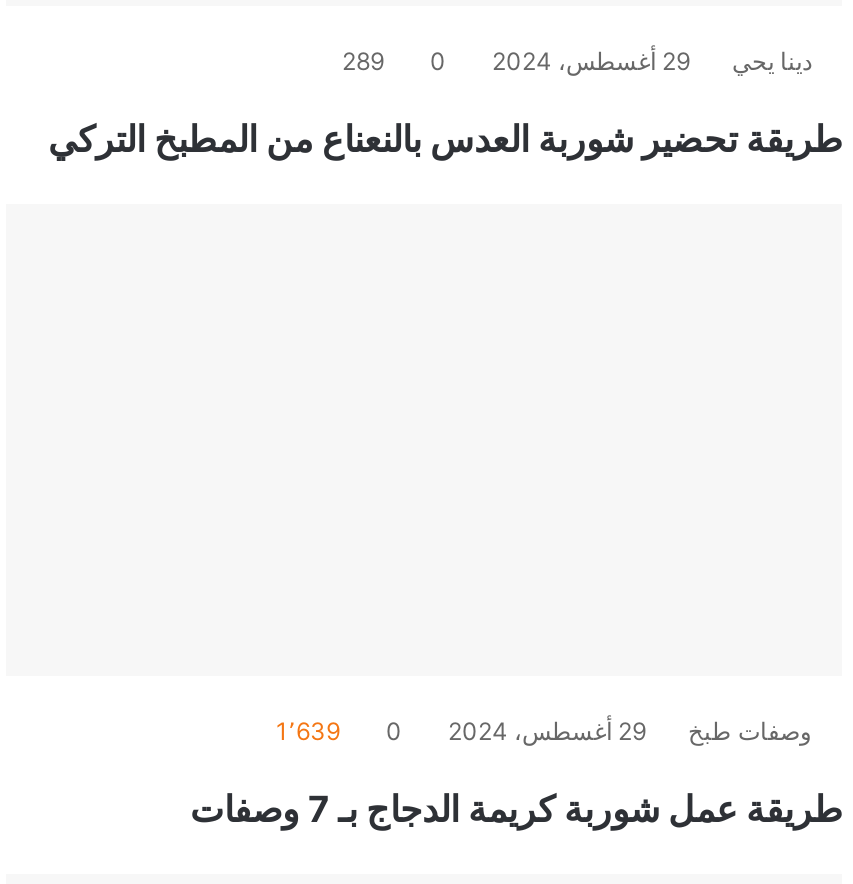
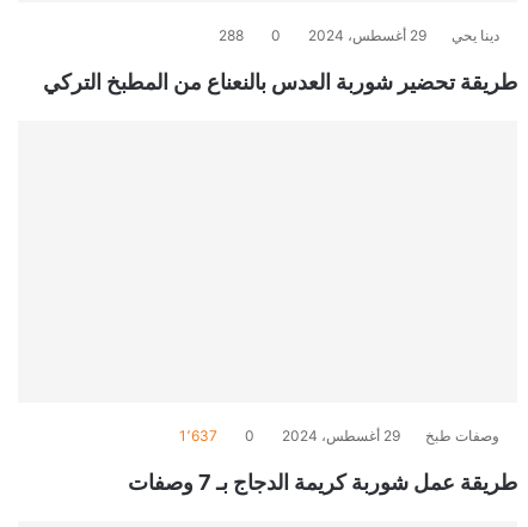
[342,46,446,76] 289 0 -> [219,27,281,44] 288 0
[276,716,402,746] 1٬639 0 -> [179,427,254,445] 1٬637 0

